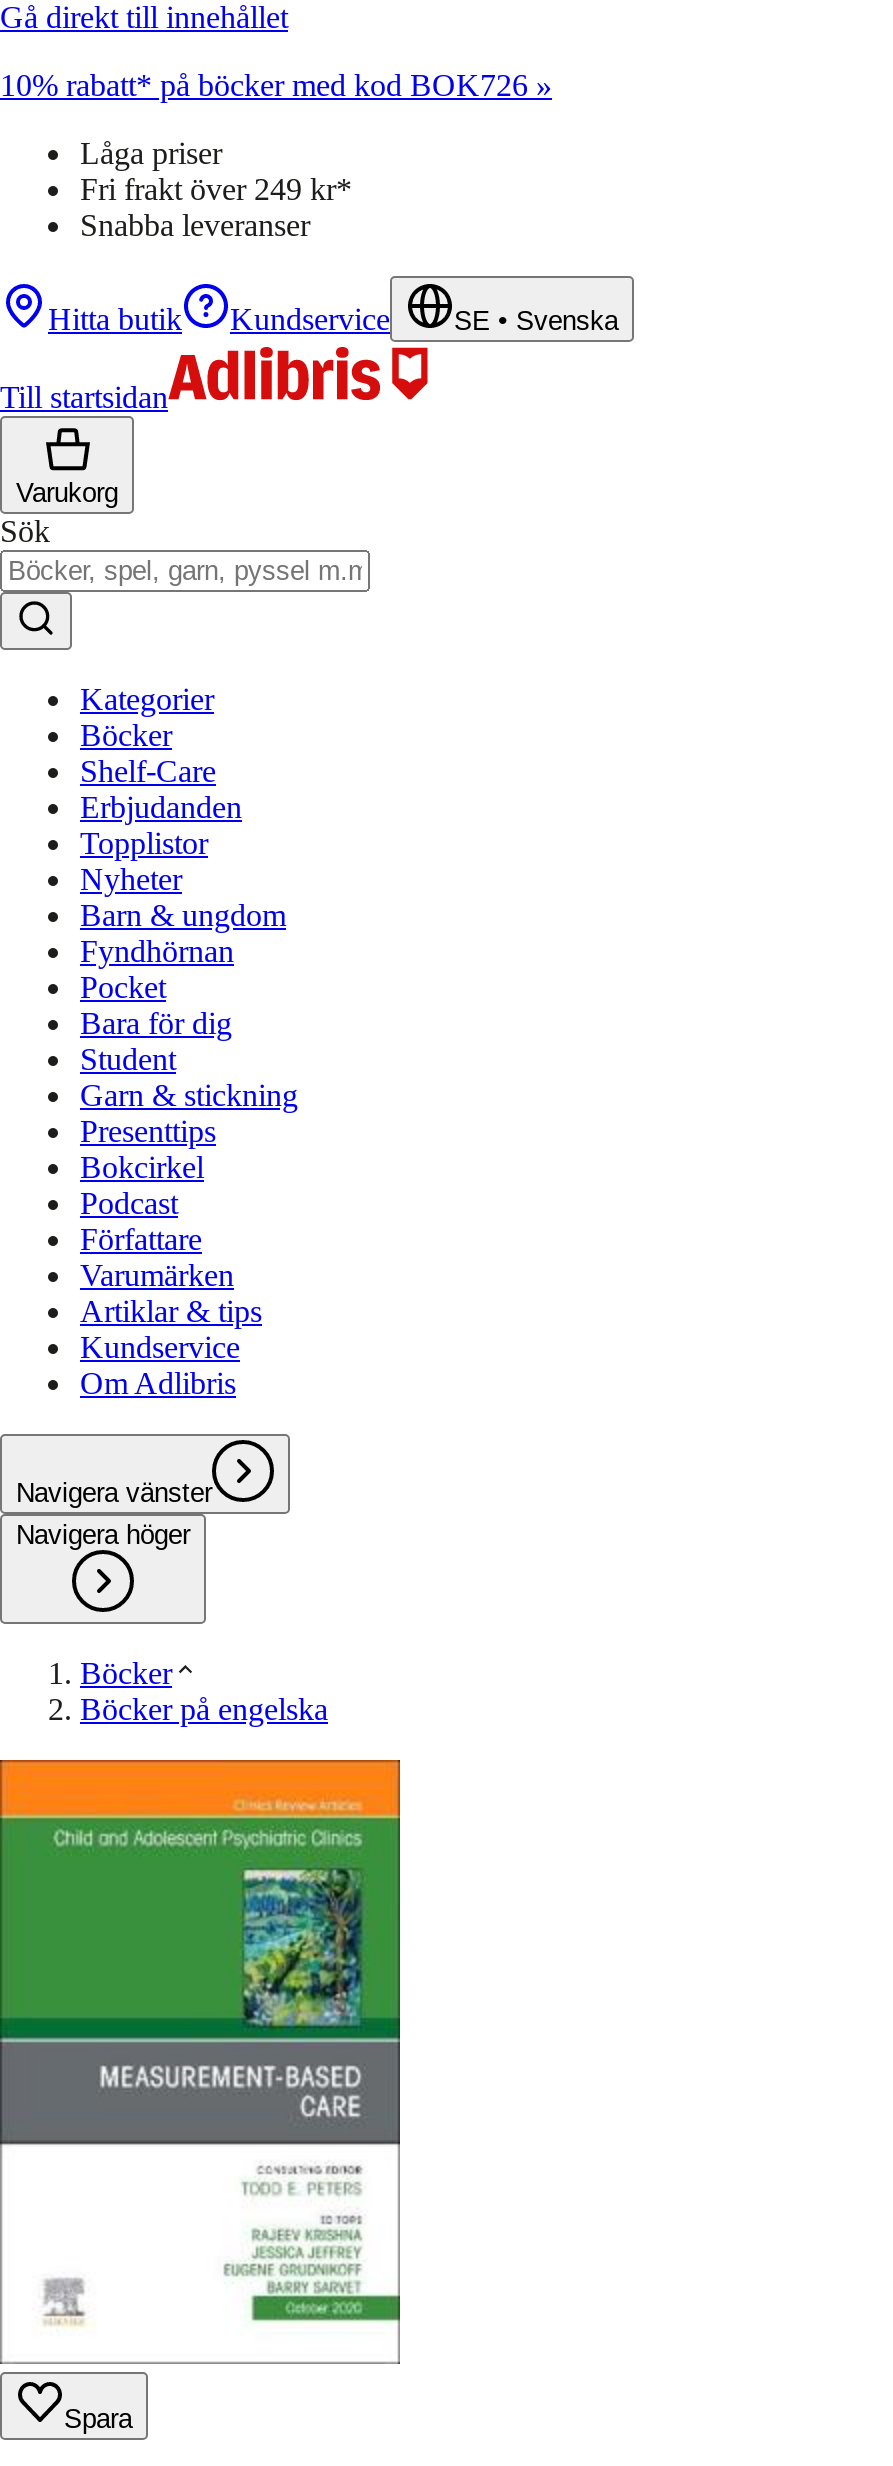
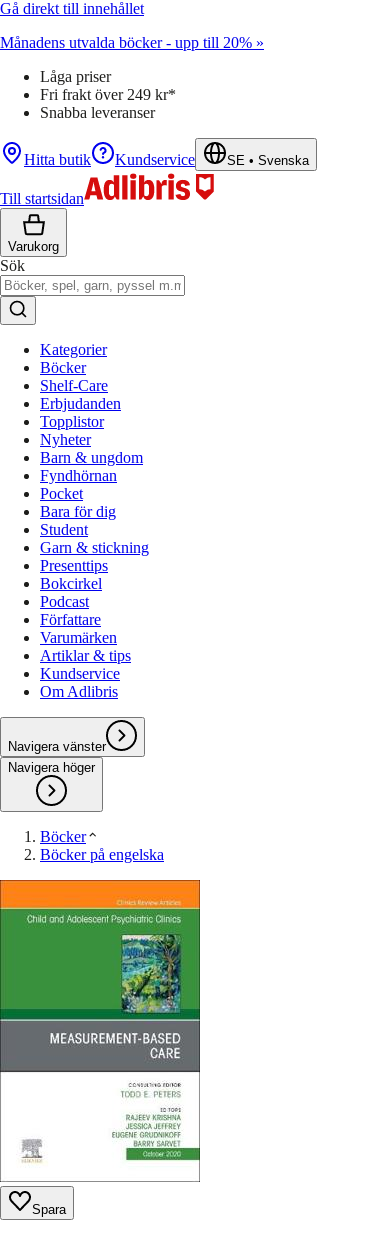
[0,68,552,102] 10% rabatt* på böcker med kod BOK726 » -> [0,34,264,51] Månadens utvalda böcker - upp till 20% »

